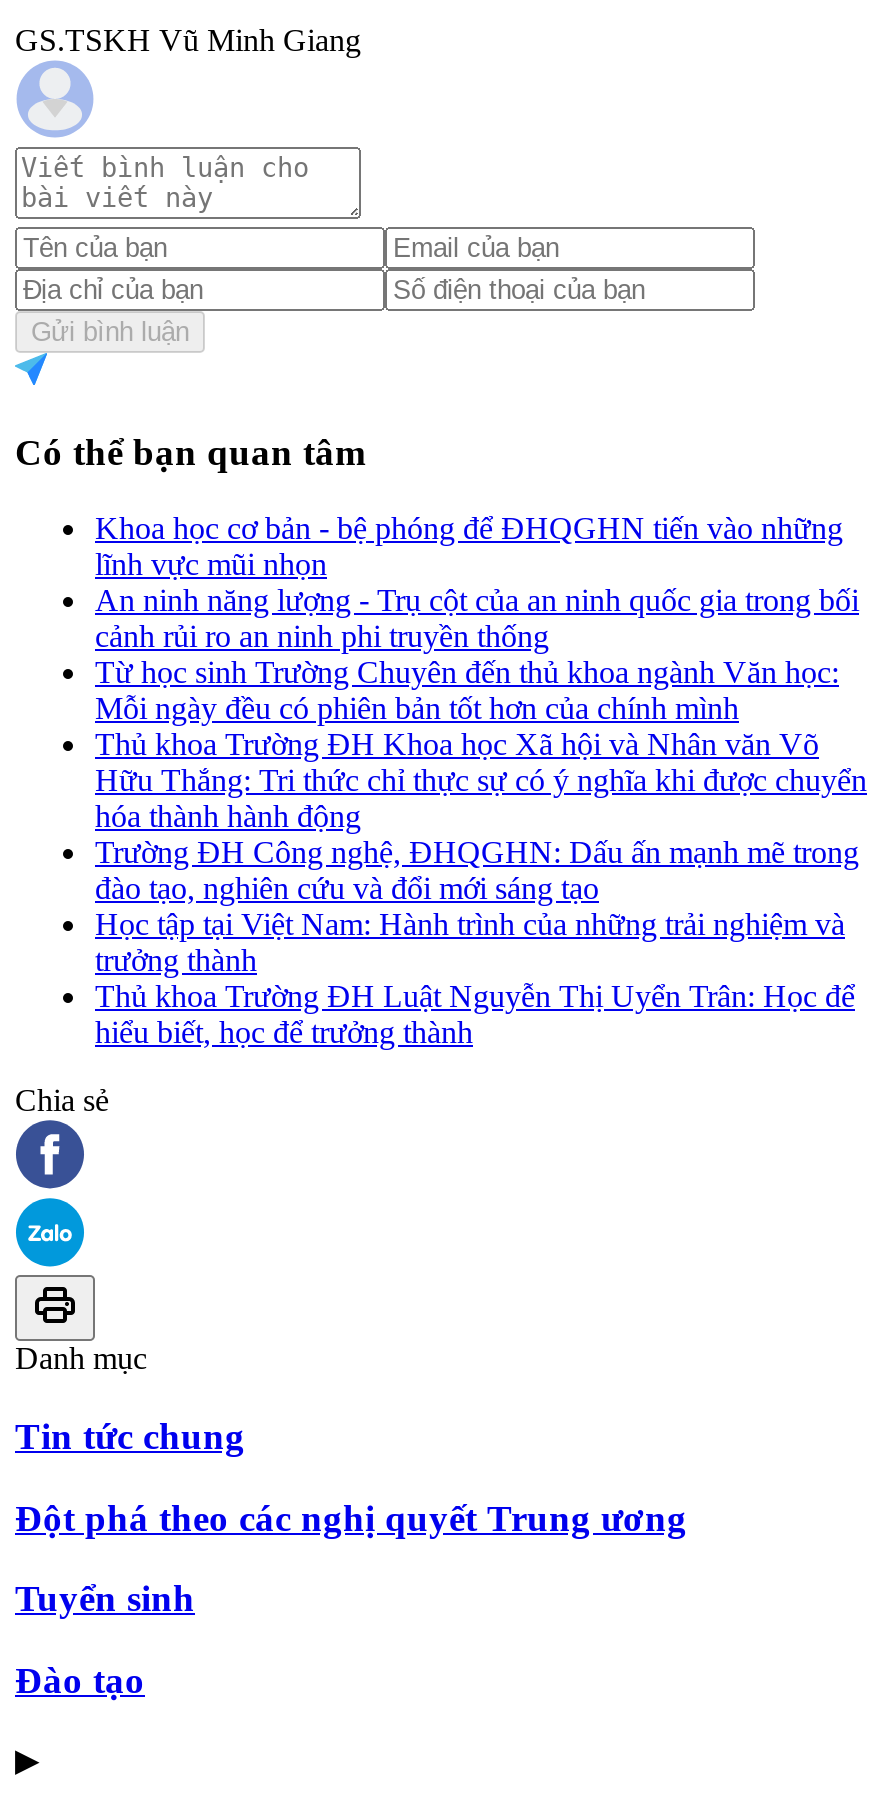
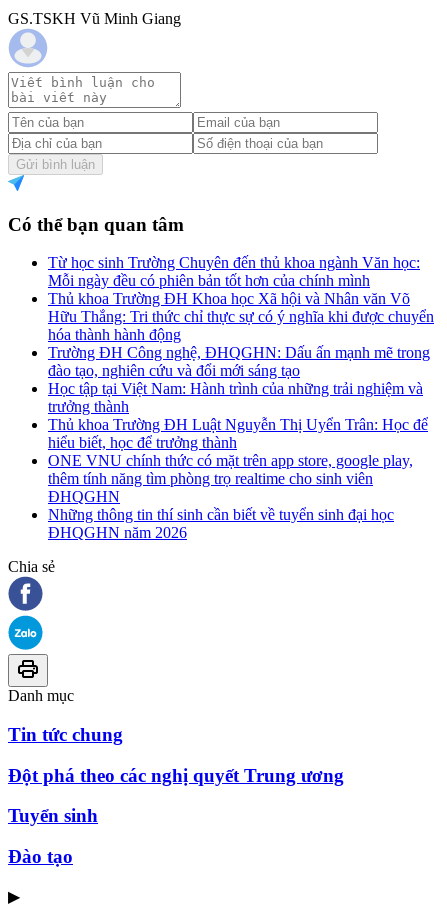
[95,512,859,654] Khoa học cơ bản - bệ phóng để ĐHQGHN tiến vào những | lĩnh vực mũi nhọn | An ninh năng lượng - Trụ cột của an ninh quốc gia trong bối | cảnh rủi ro an ninh phi truyền thống -> none
moved [95,656,867,1050] -> [48,254,434,451]: Từ học sinh Trường Chuyên đến thủ khoa ngành Văn học: | Mỗi ngày đều có phiên bản tốt hơn của chính mình | Thủ khoa Trường ĐH Khoa học Xã hội và Nhân văn Võ | ... | Thủ khoa Trường ĐH Luật Nguyễn Thị Uyển Trân: Học để | hiểu biết, học để trưởng thành
none -> [48,452,413,541] ONE VNU chính thức có mặt trên app store, google play, | thêm tính năng tìm phòng trọ realtime cho sinh viên | ĐHQGHN | Những thông tin thí sinh cần biết về tuyển sinh đại học | ĐHQGHN năm 2026

